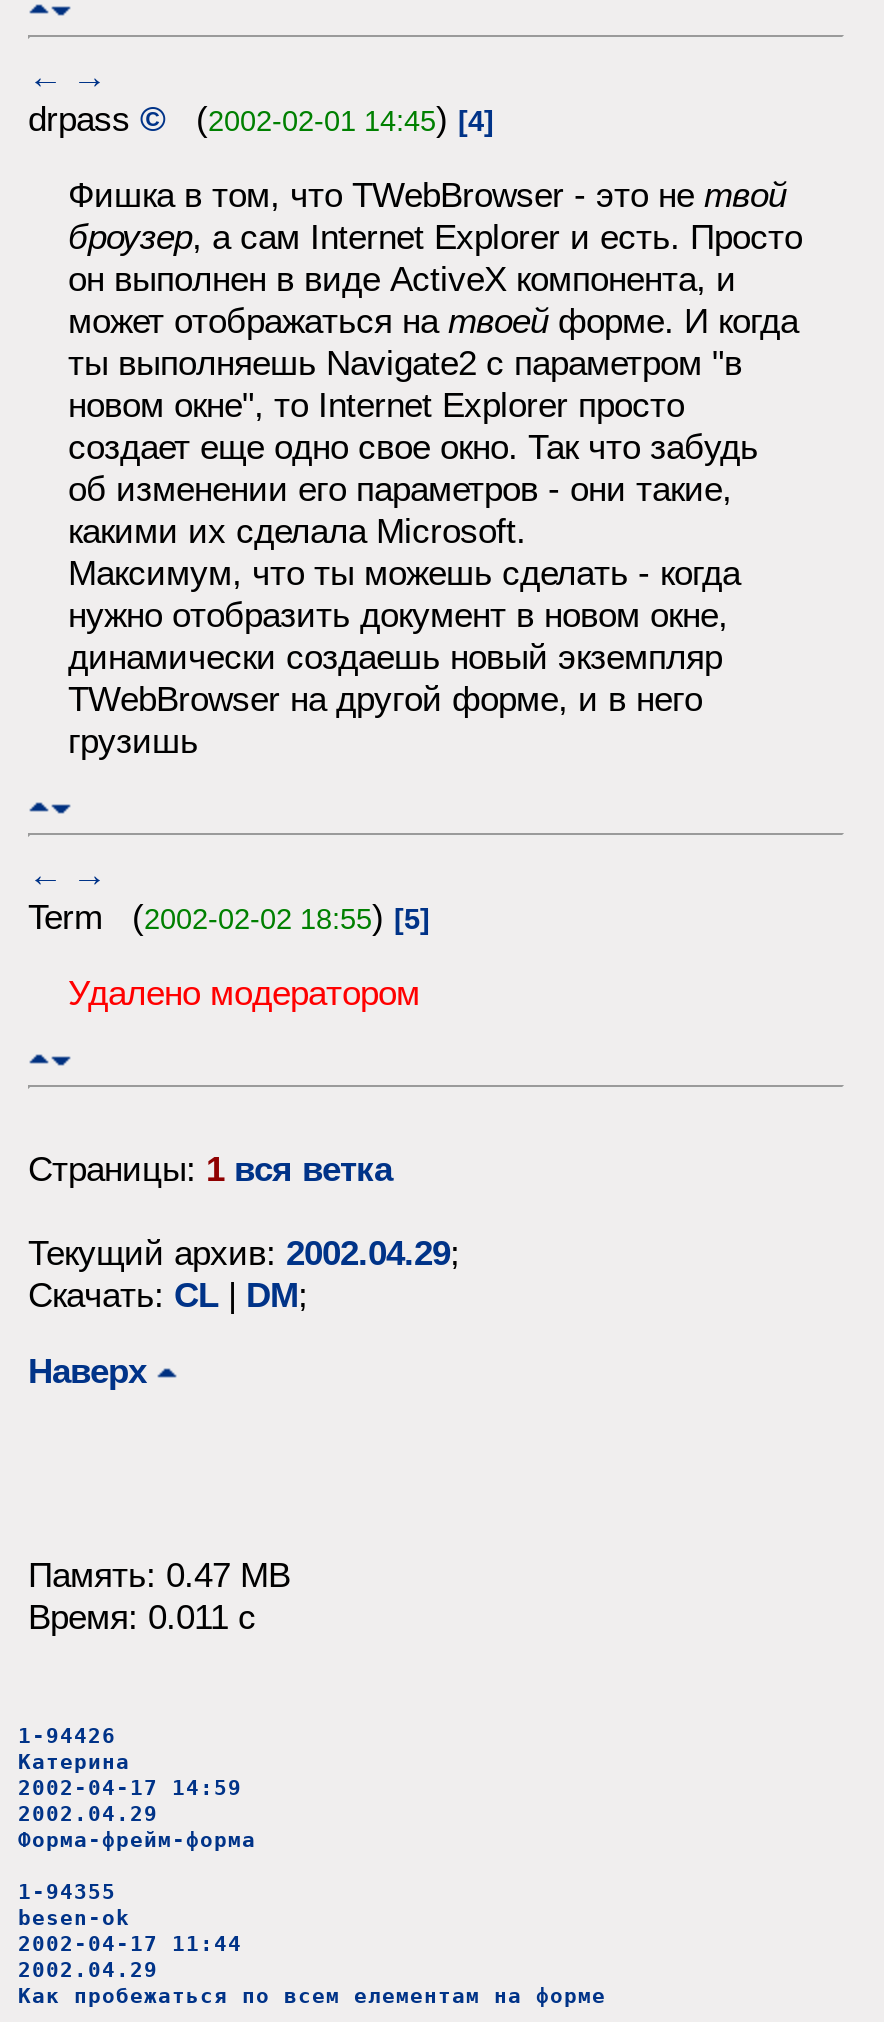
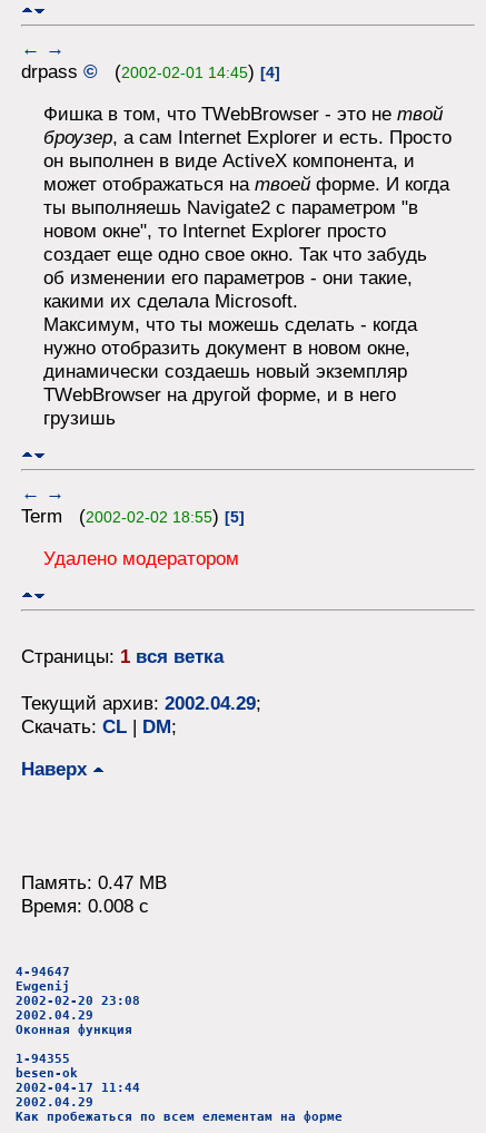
[28,1596,256,1636] Время: 0.011 c -> [21,894,149,916] Время: 0.008 c
[18,1723,242,1801] 1-94426 | Катерина | 2002-04-17 14:59 -> [16,965,140,1008] 4-94647 | Ewgenij | 2002-02-20 23:08
[18,1827,256,1853] Форма-фрейм-форма -> [16,1023,132,1037] Оконная функция

